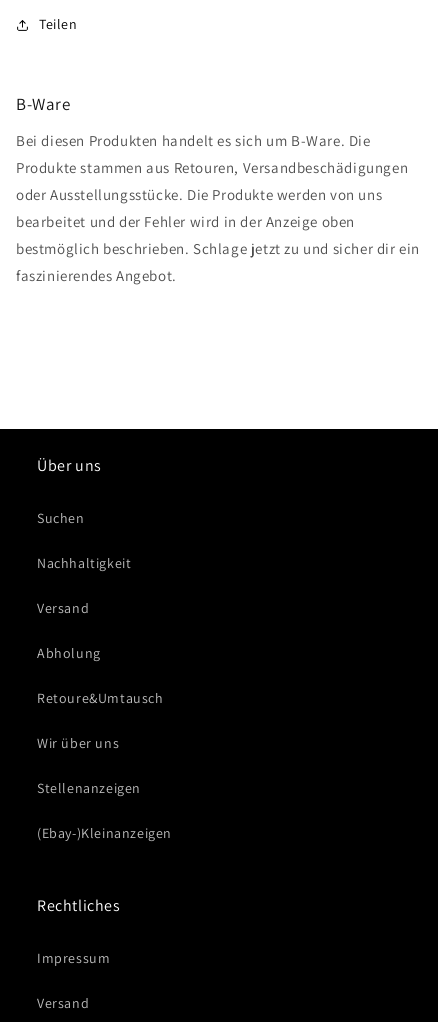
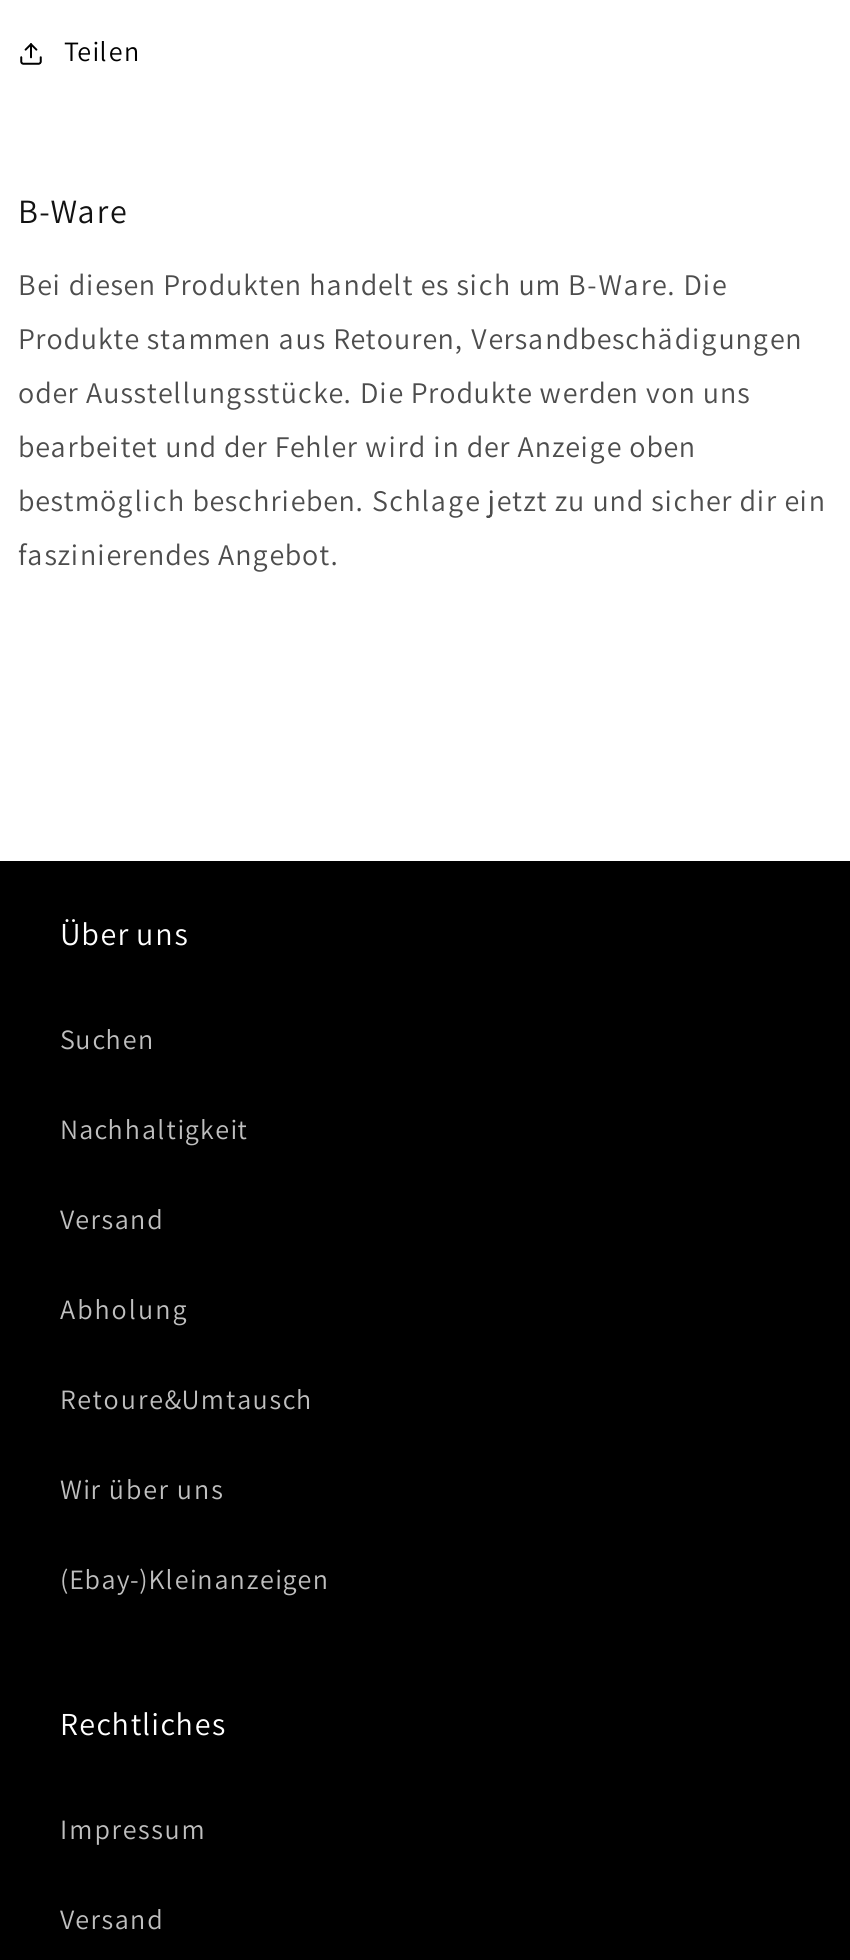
[37,779,141,797] Stellenanzeigen -> none

